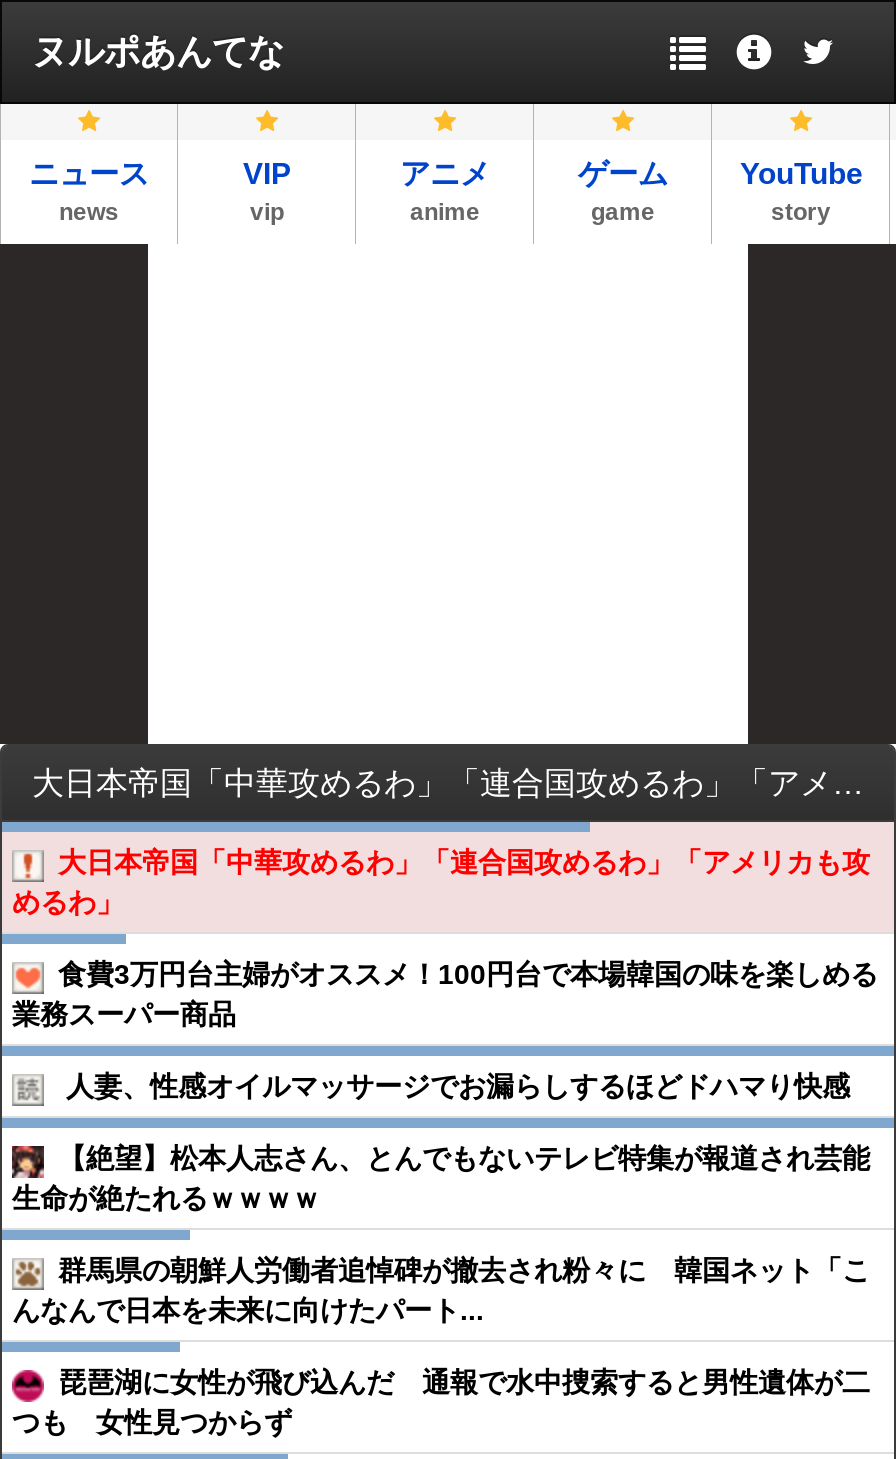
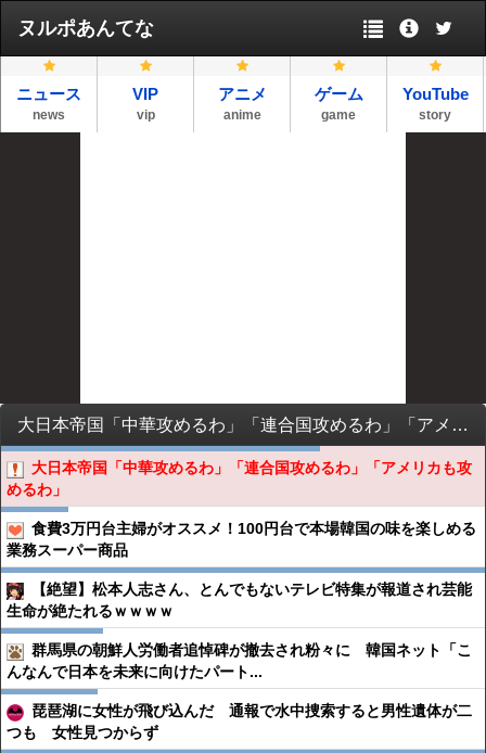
[66,1070,850,1102] 人妻、性感オイルマッサージでお漏らしするほどドハマり快感 -> none

